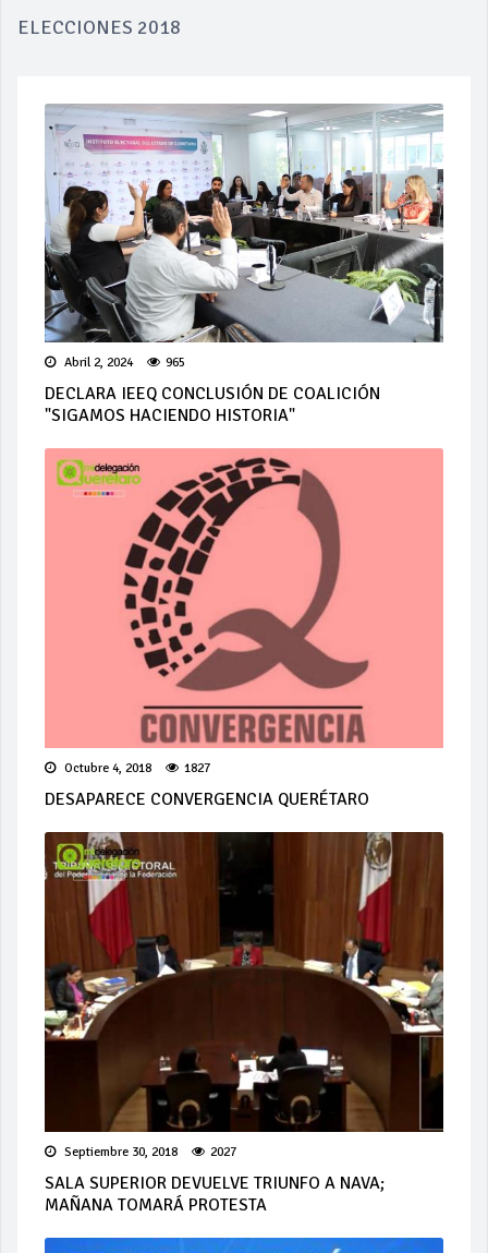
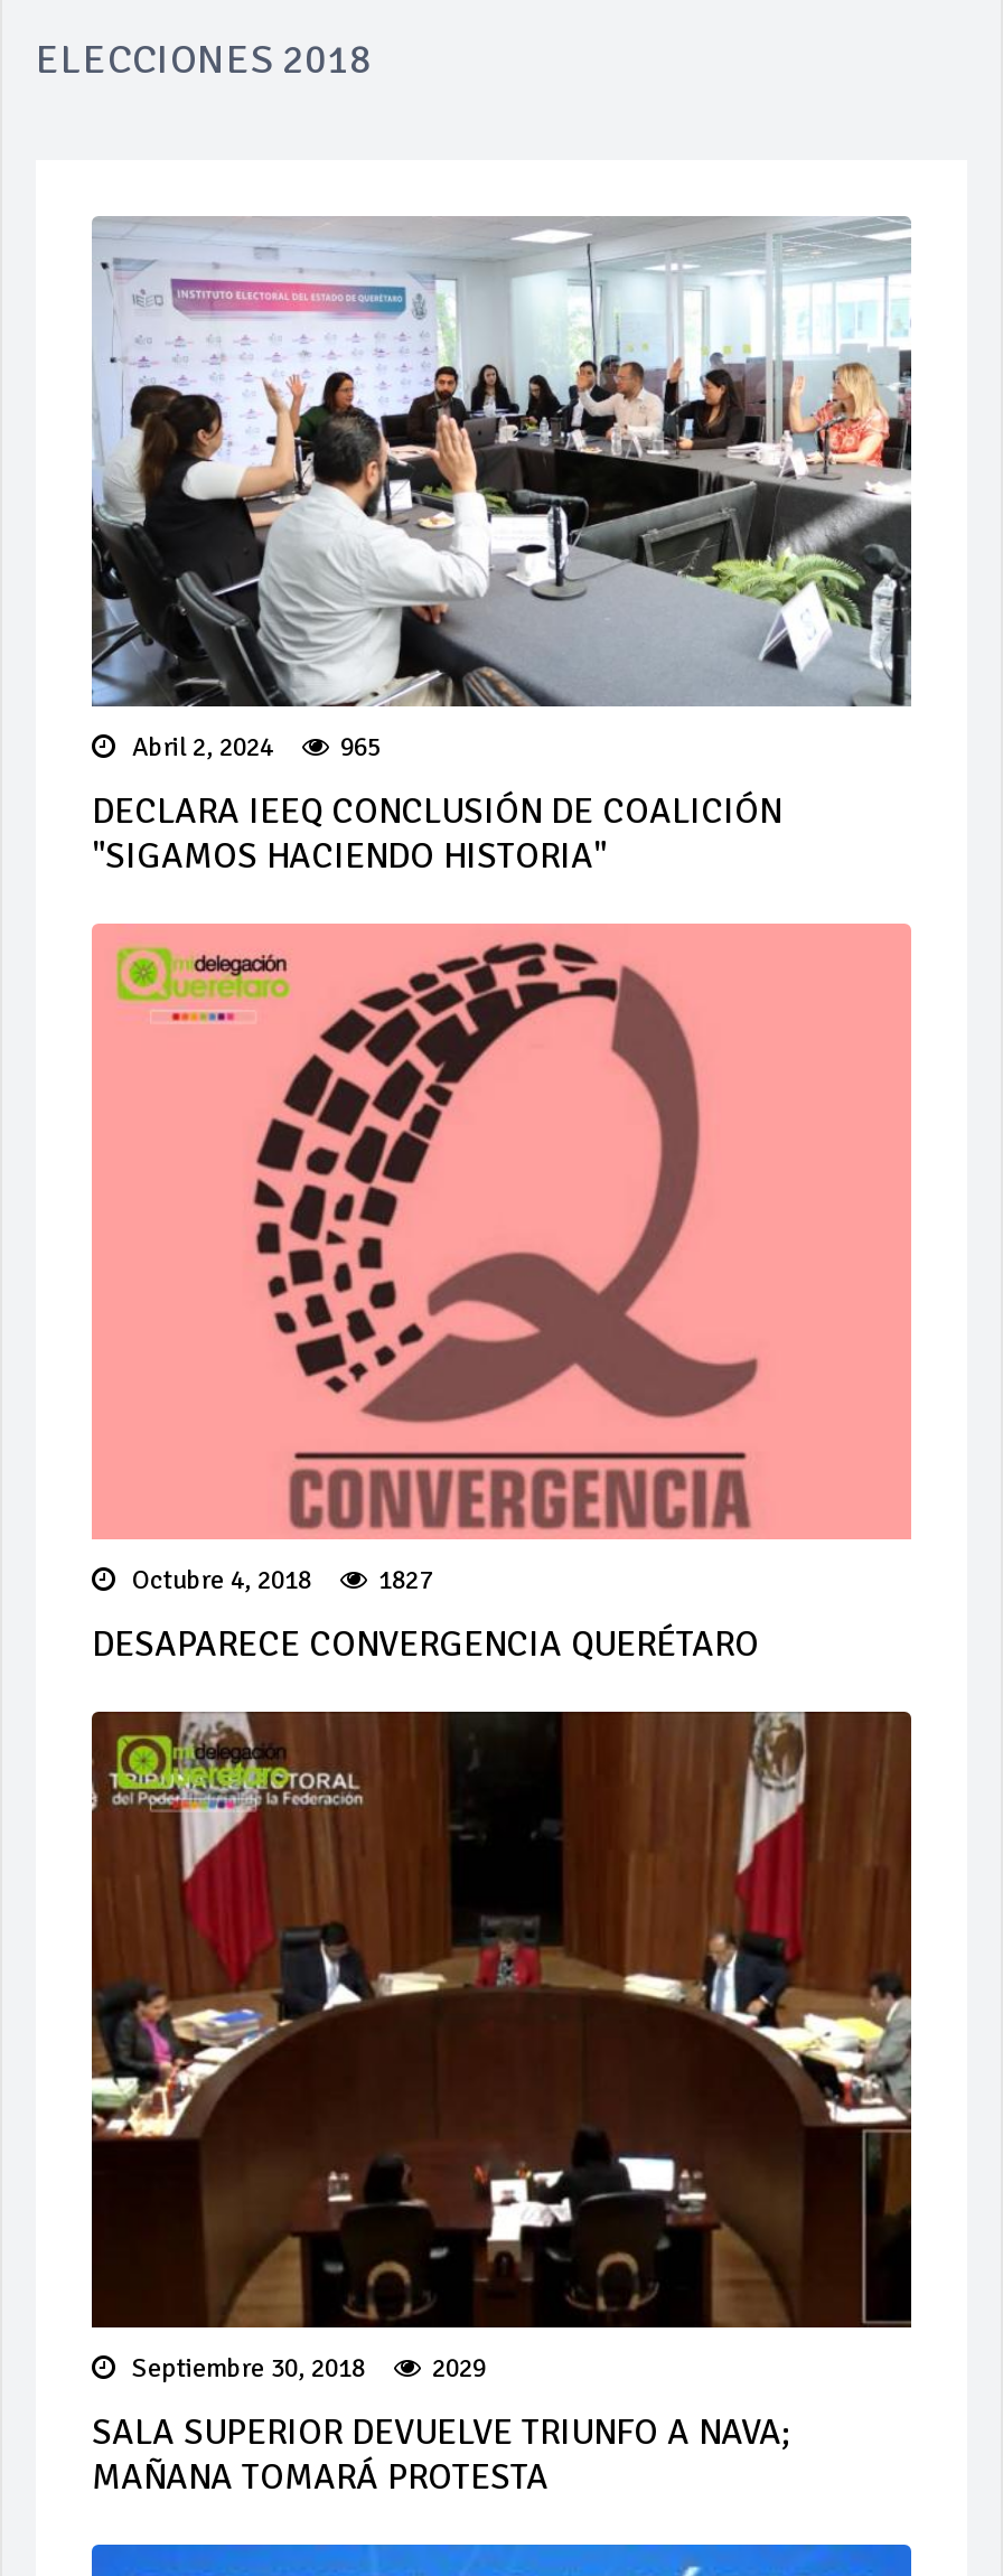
[61,1144,236,1160] Septiembre 30, 2018 2027 -> [125,2352,486,2385] Septiembre 30, 2018 2029

